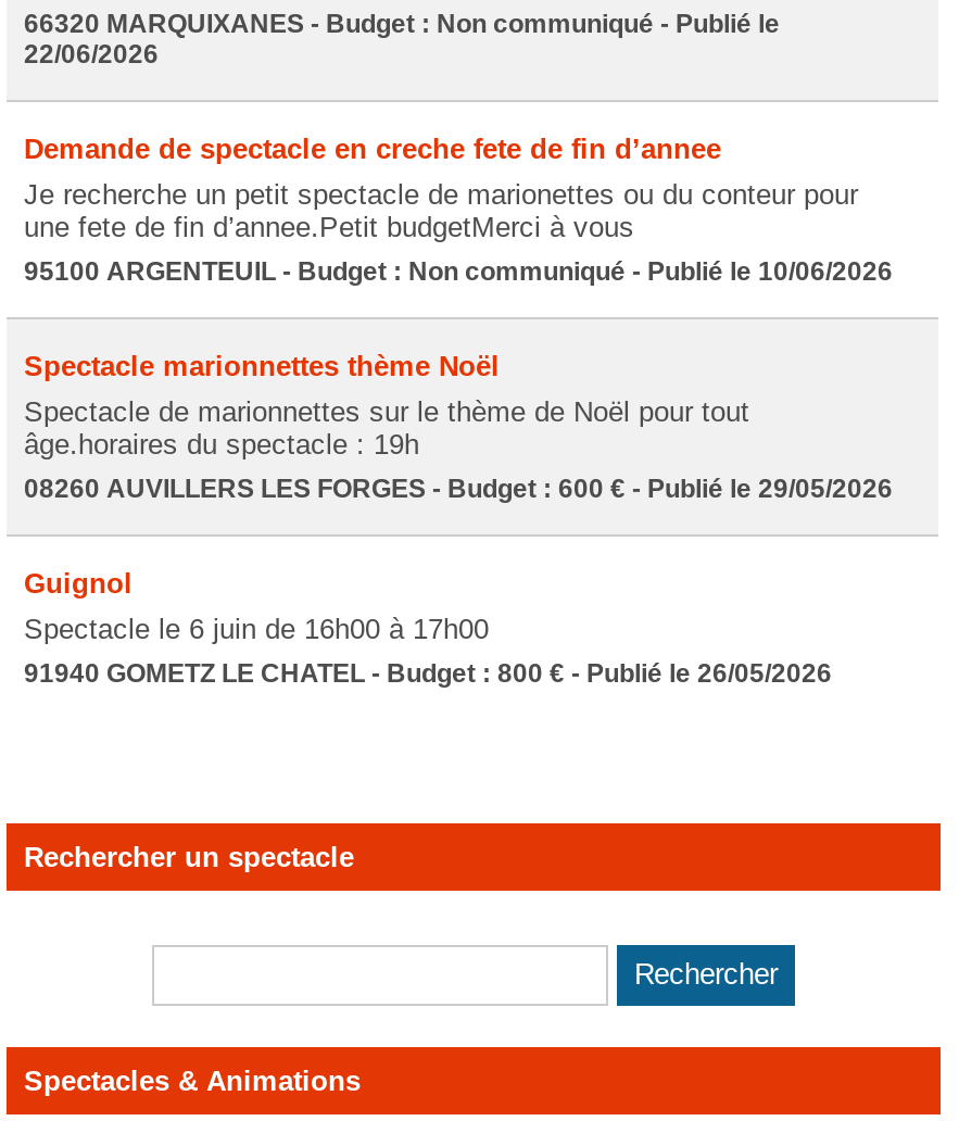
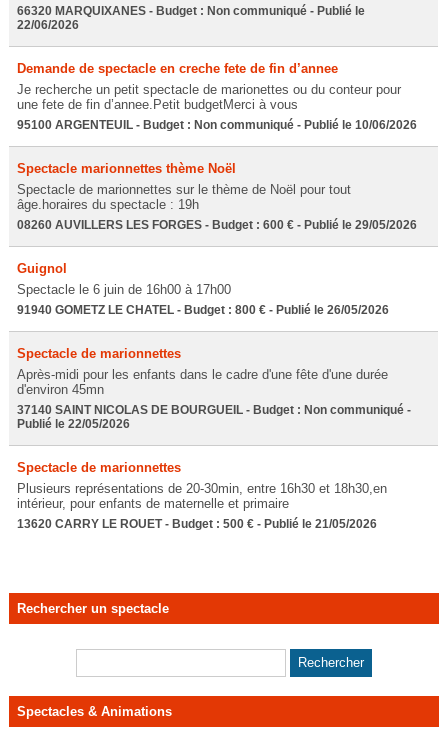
none -> [17,346,411,531] Spectacle de marionnettes | Après-midi pour les enfants dans le cadre d'une fête d'une durée | d'environ 45mn | 37140 SAINT NICOLAS DE BOURGUEIL - Budget : Non communiqué - | Publié le 22/05/2026 | Spectacle de marionnettes | Plusieurs représentations de 20-30min, entre 16h30 et 18h30,en | intérieur, pour enfants de maternelle et primaire | 13620 CARRY LE ROUET - Budget : 500 € - Publié le 21/05/2026

